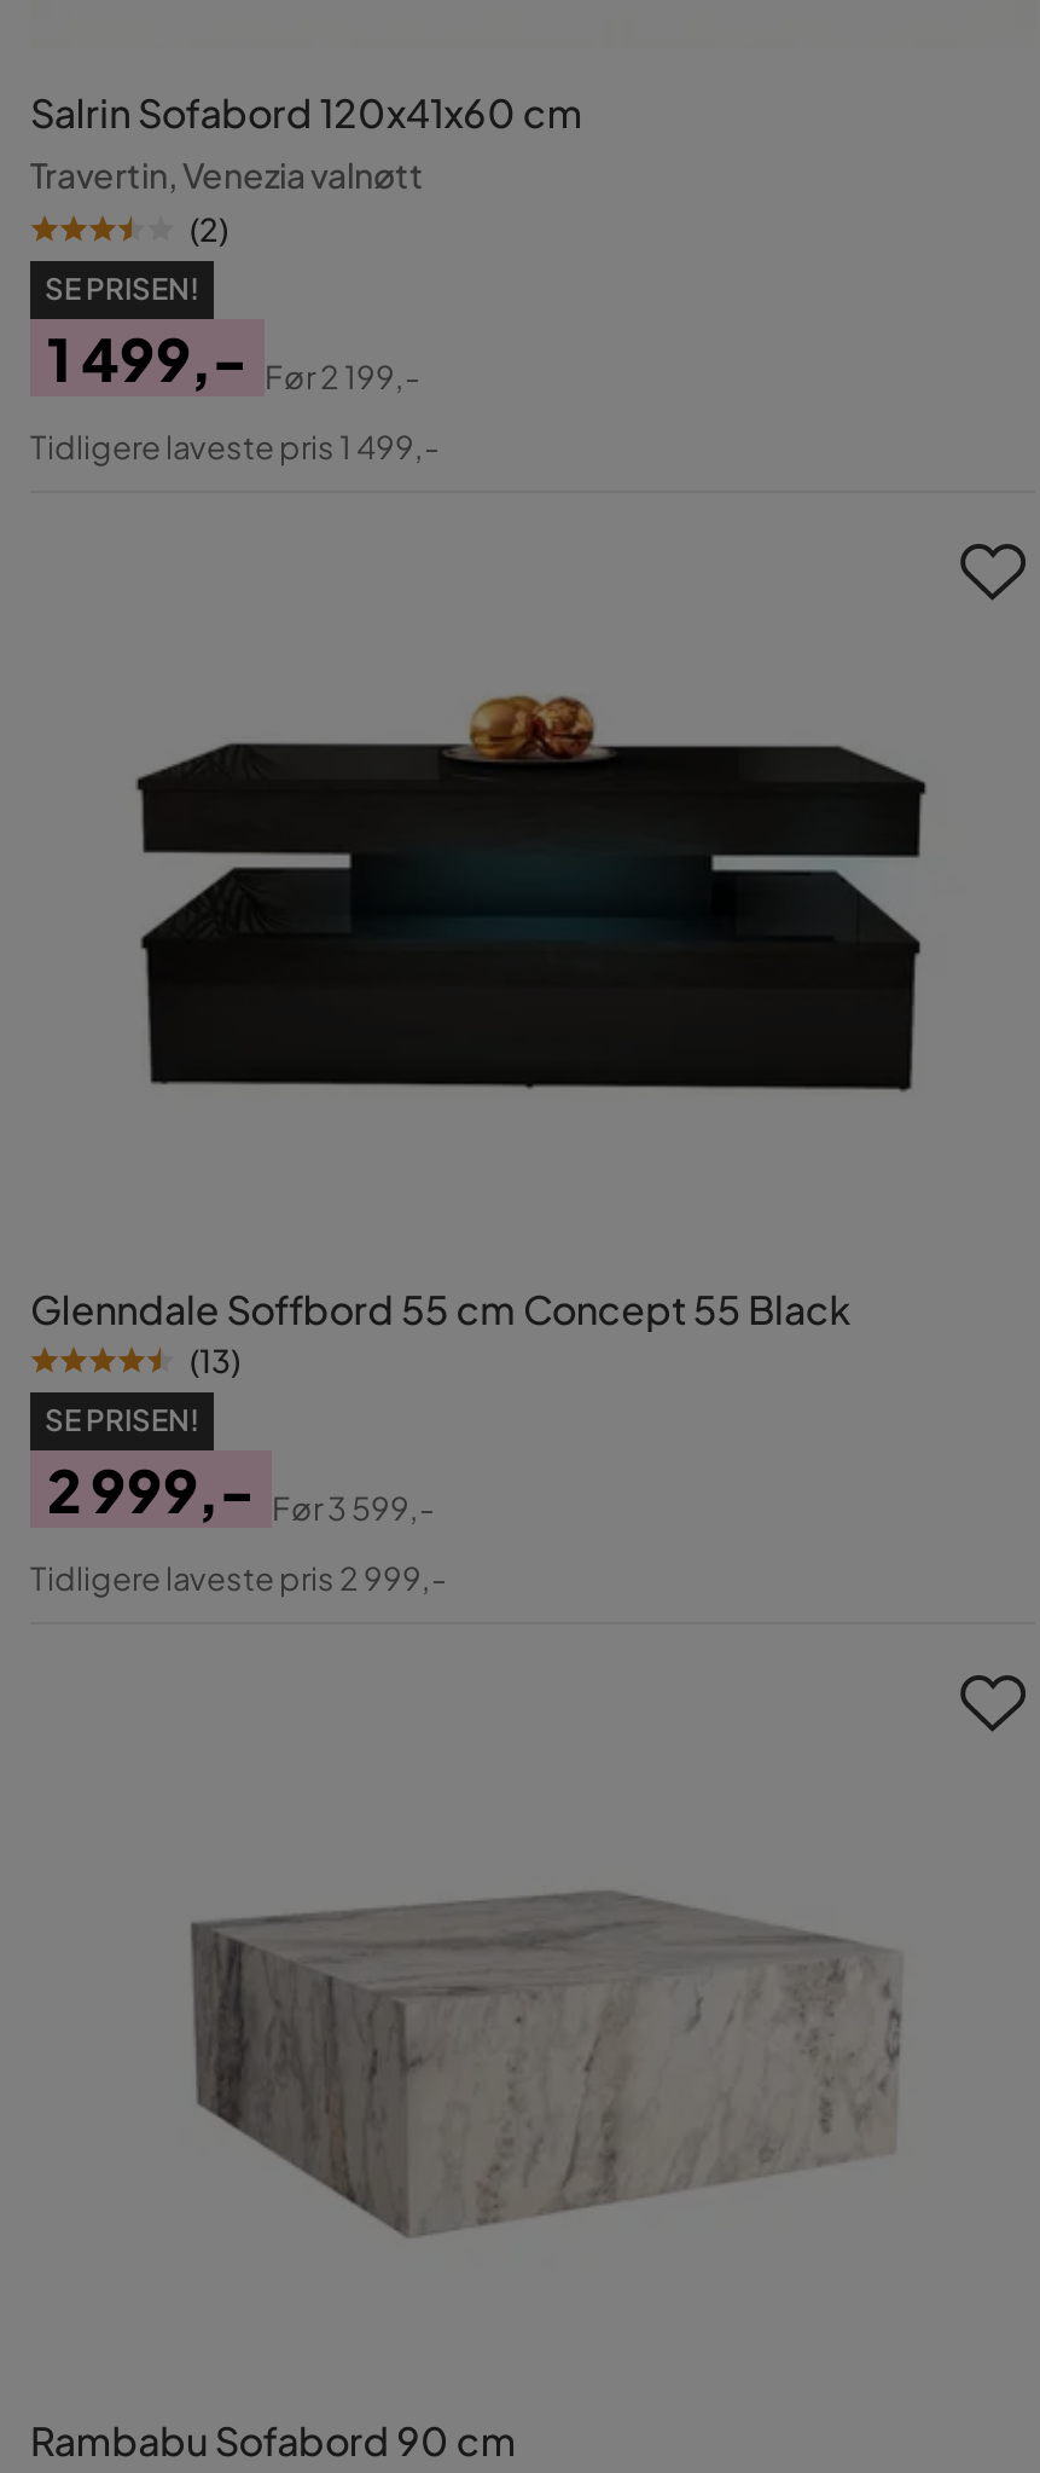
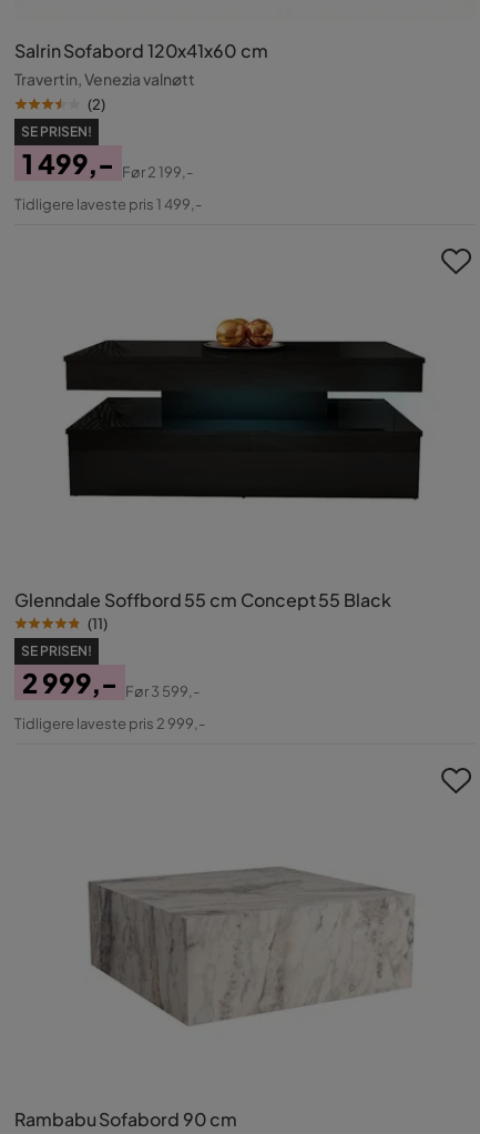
[190,1340,240,1379] (13) -> [88,614,108,632] (11)

